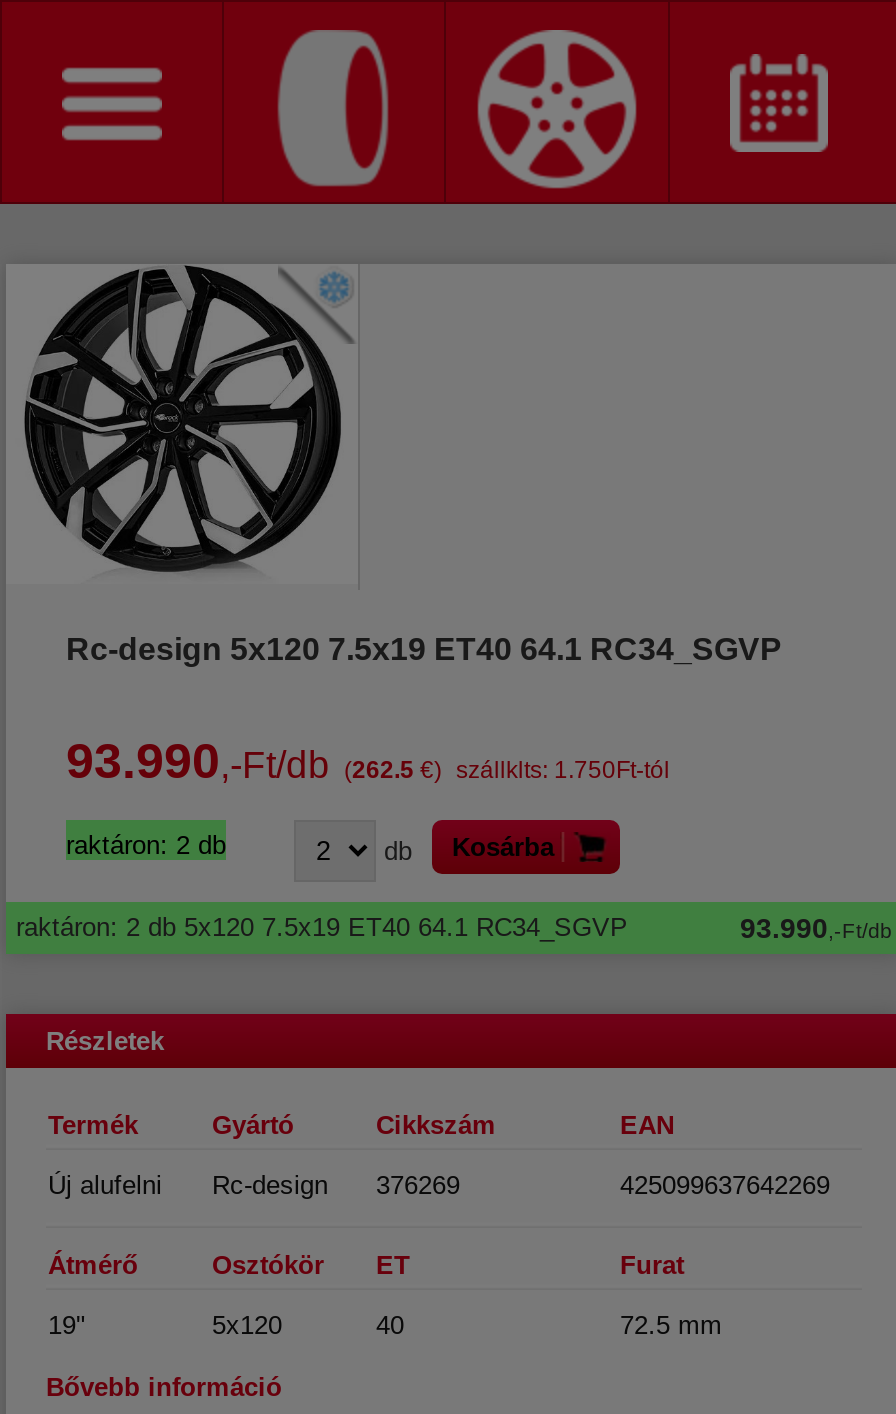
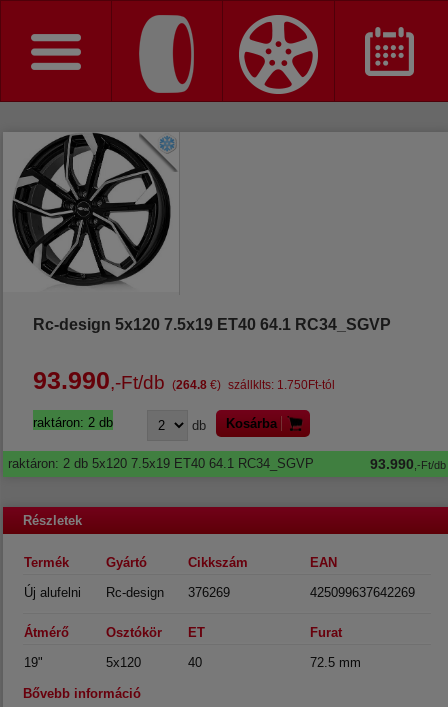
[66,733,670,789] 93.990,-Ft/db (262.5€) szállklts: 1.750Ft-tól -> [33,366,335,394] 93.990,-Ft/db (264.8€) szállklts: 1.750Ft-tól

